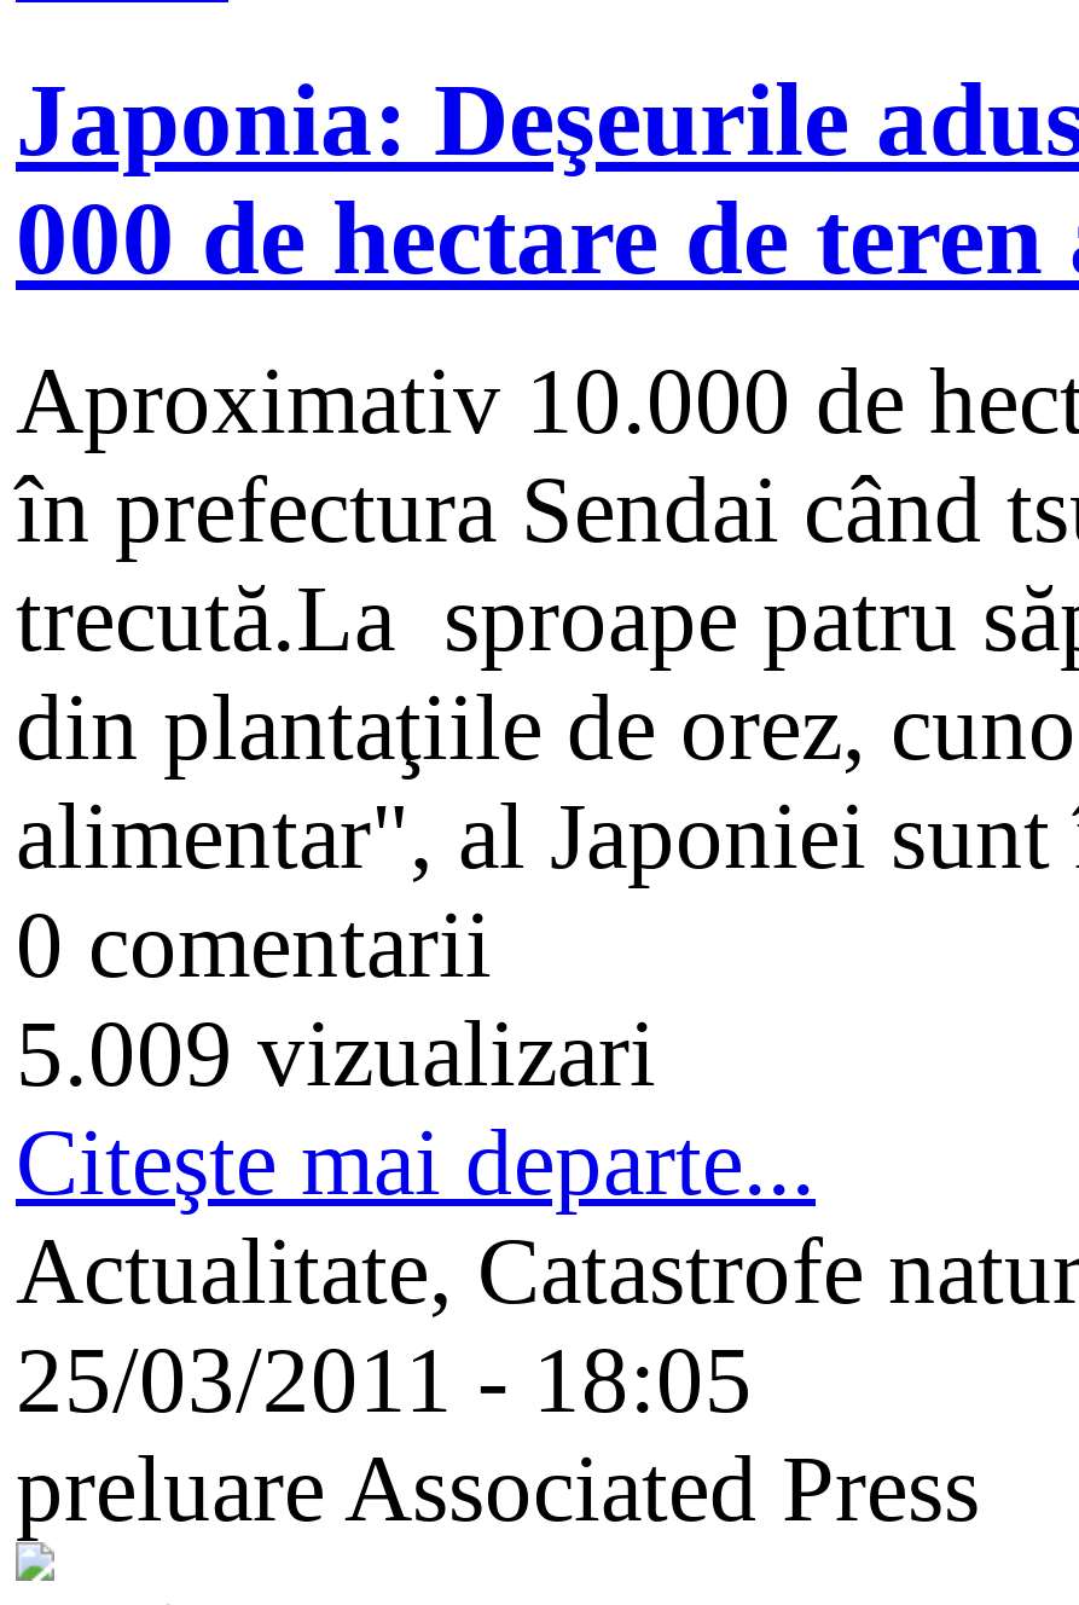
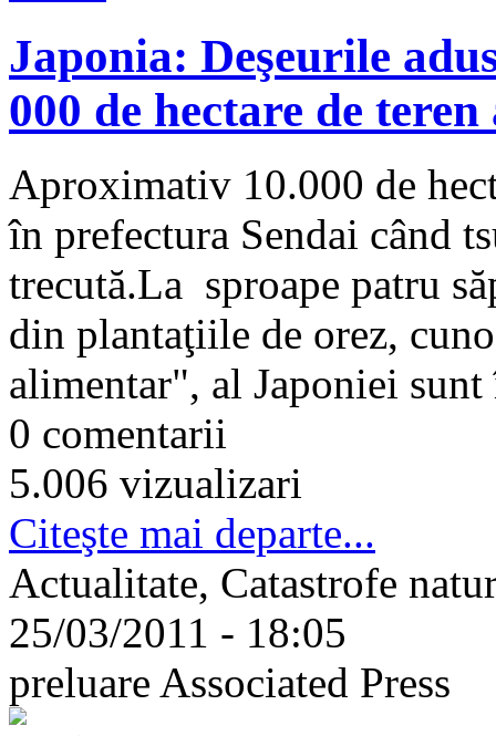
[16,999,656,1103] 5.009 vizualizari -> [9,459,302,506] 5.006 vizualizari

